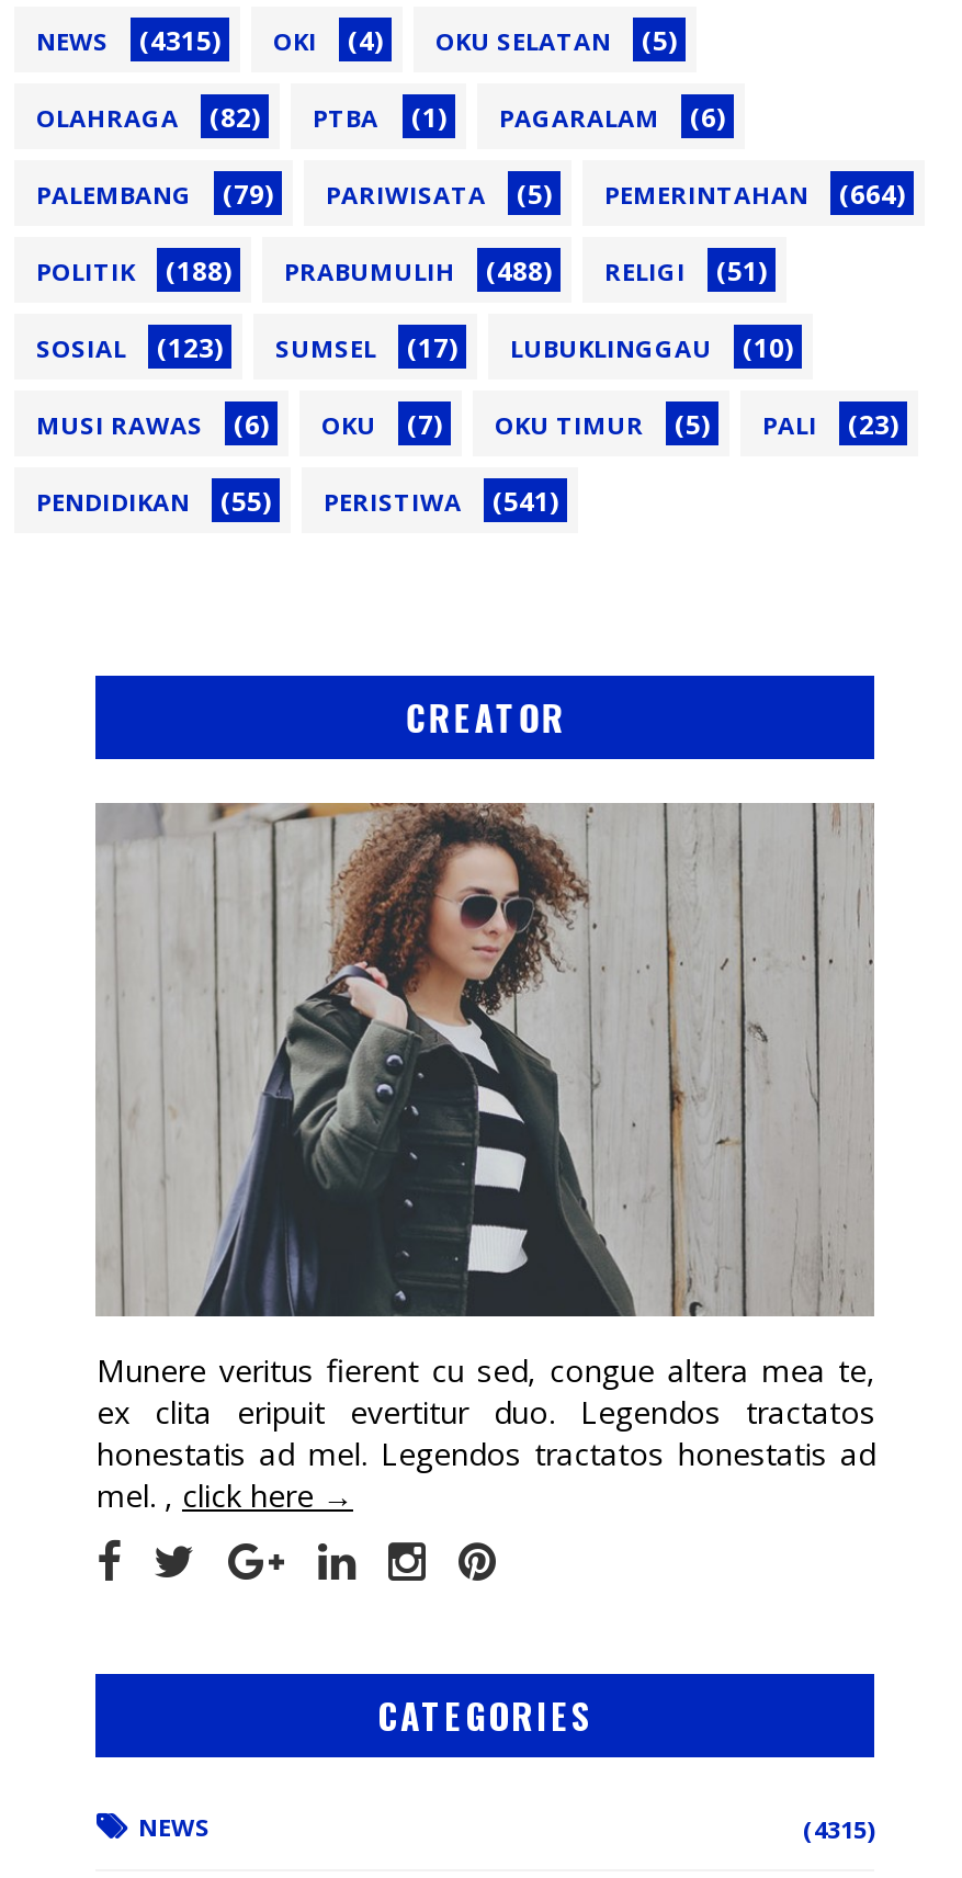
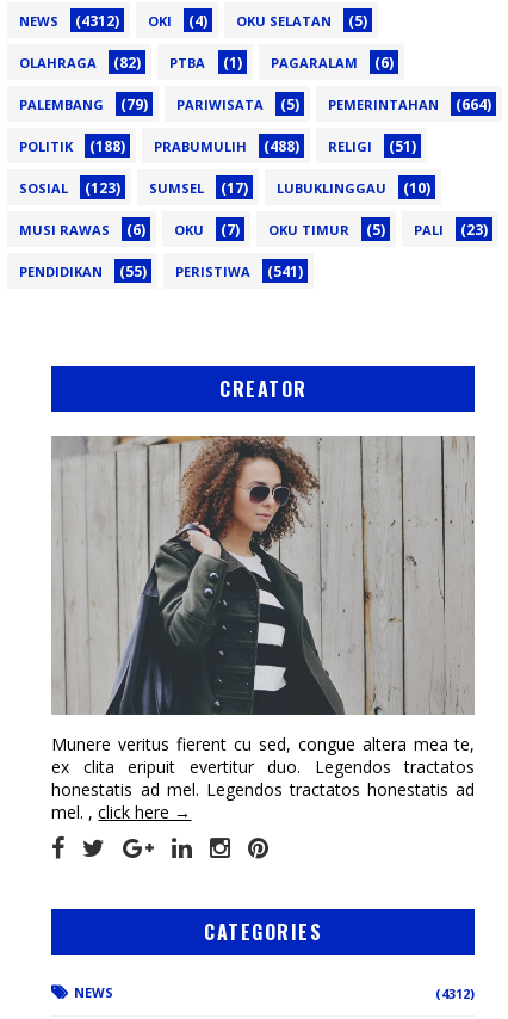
[36,21,677,59] NEWS (4315) OKI (4) OKU SELATAN (5) -> [19,10,367,31] NEWS (4312) OKI (4) OKU SELATAN (5)
[803,1812,875,1845] (4315) -> [436,984,475,1002] (4312)

